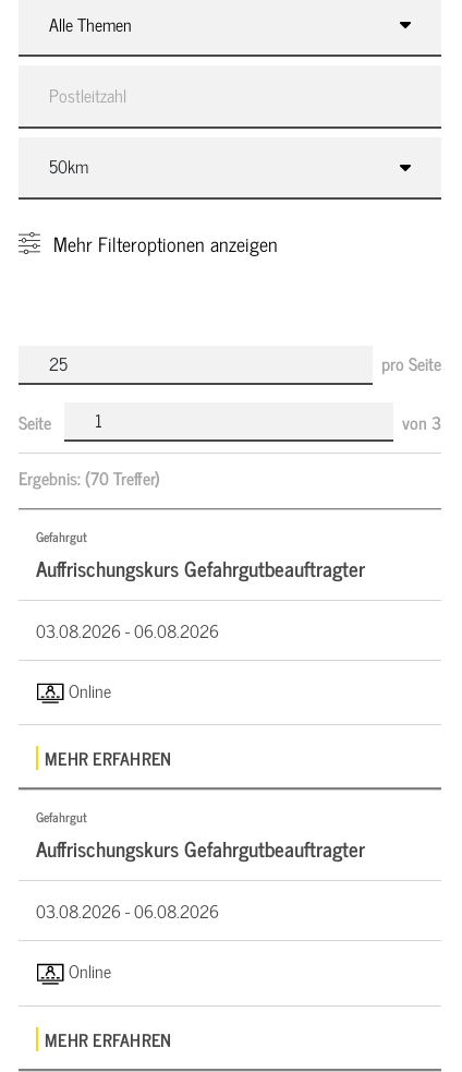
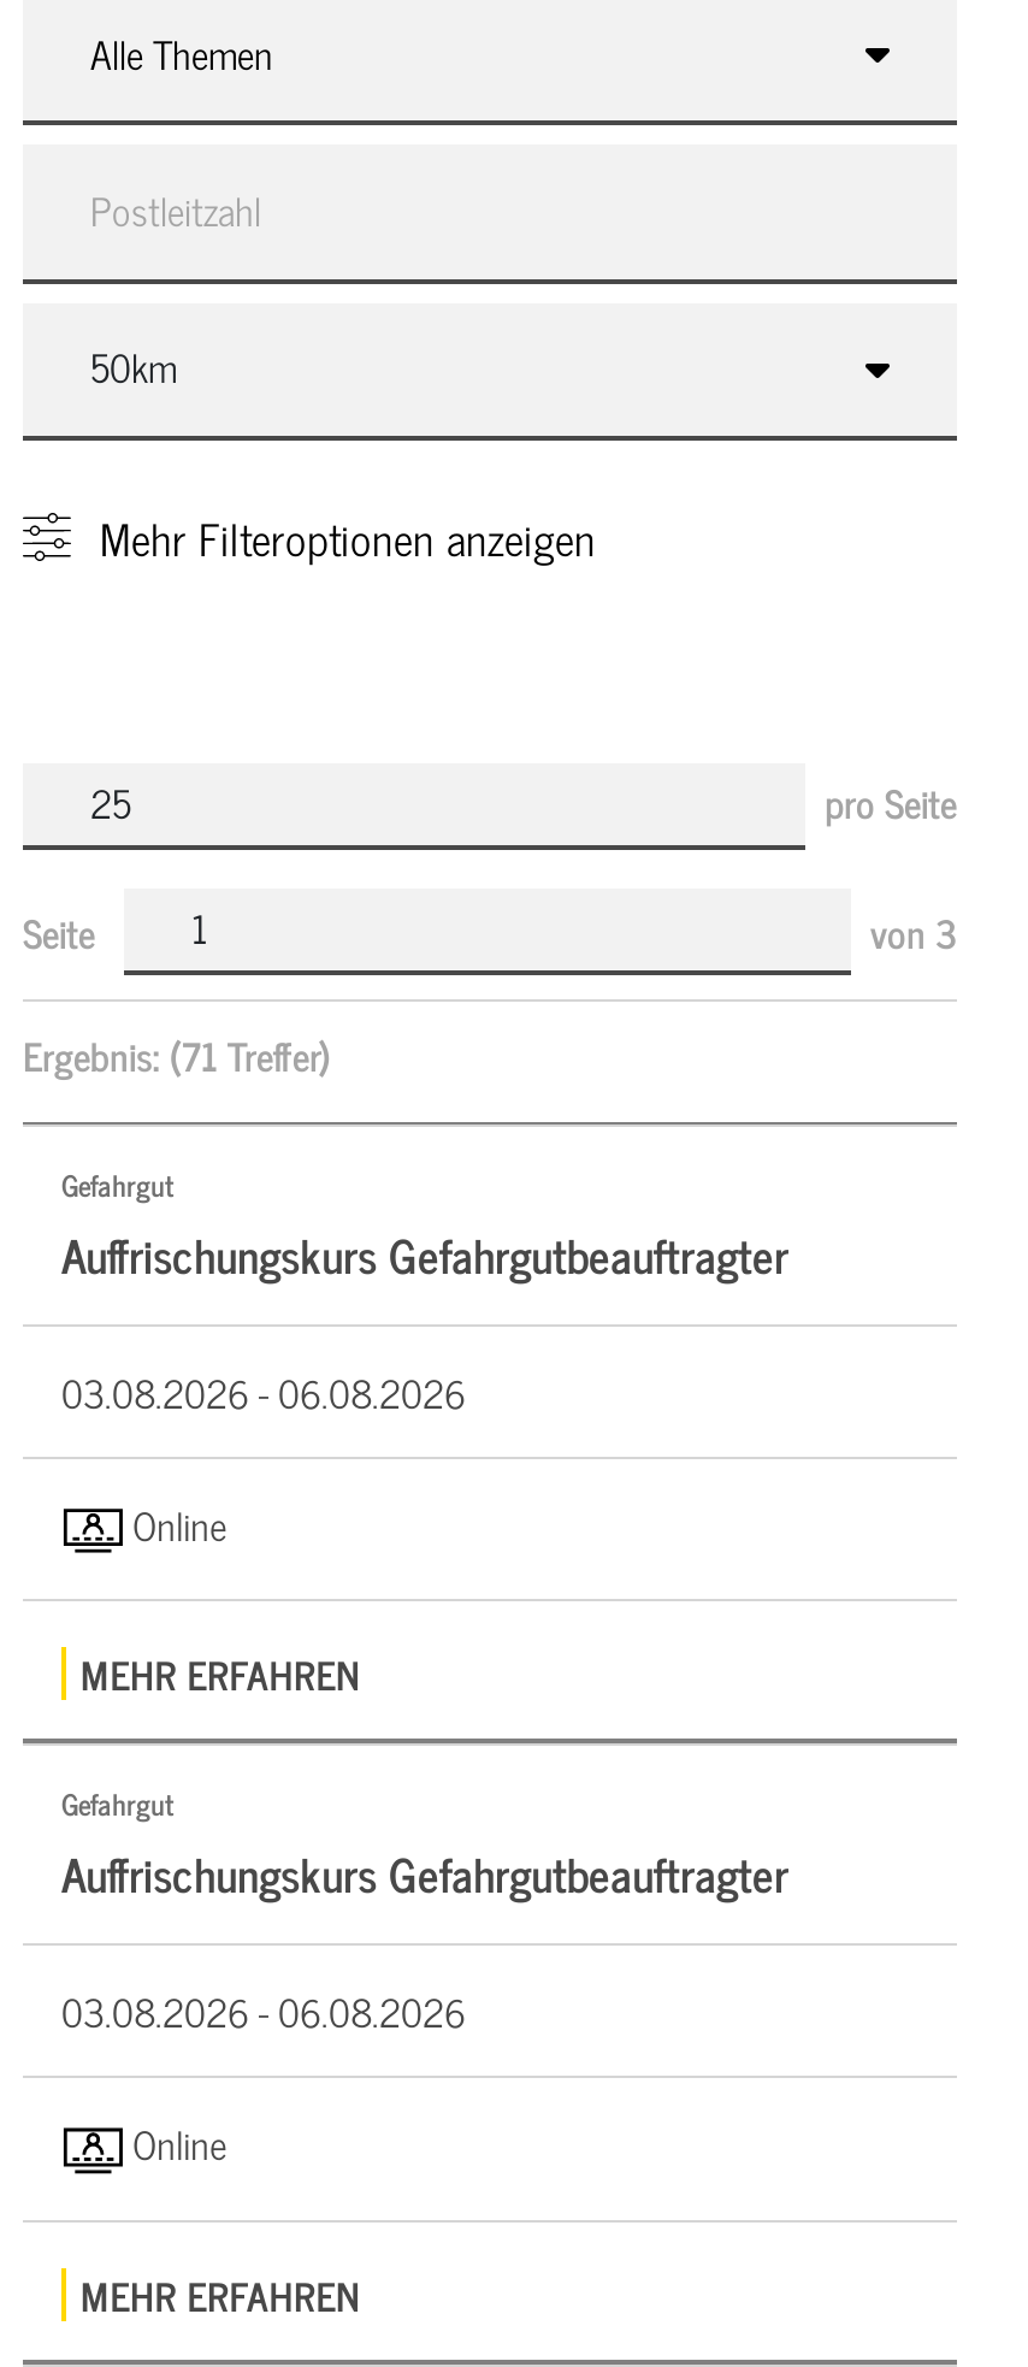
[19,463,160,491] Ergebnis: (70 Treffer) -> [23,1022,331,1085] Ergebnis: (71 Treffer)

